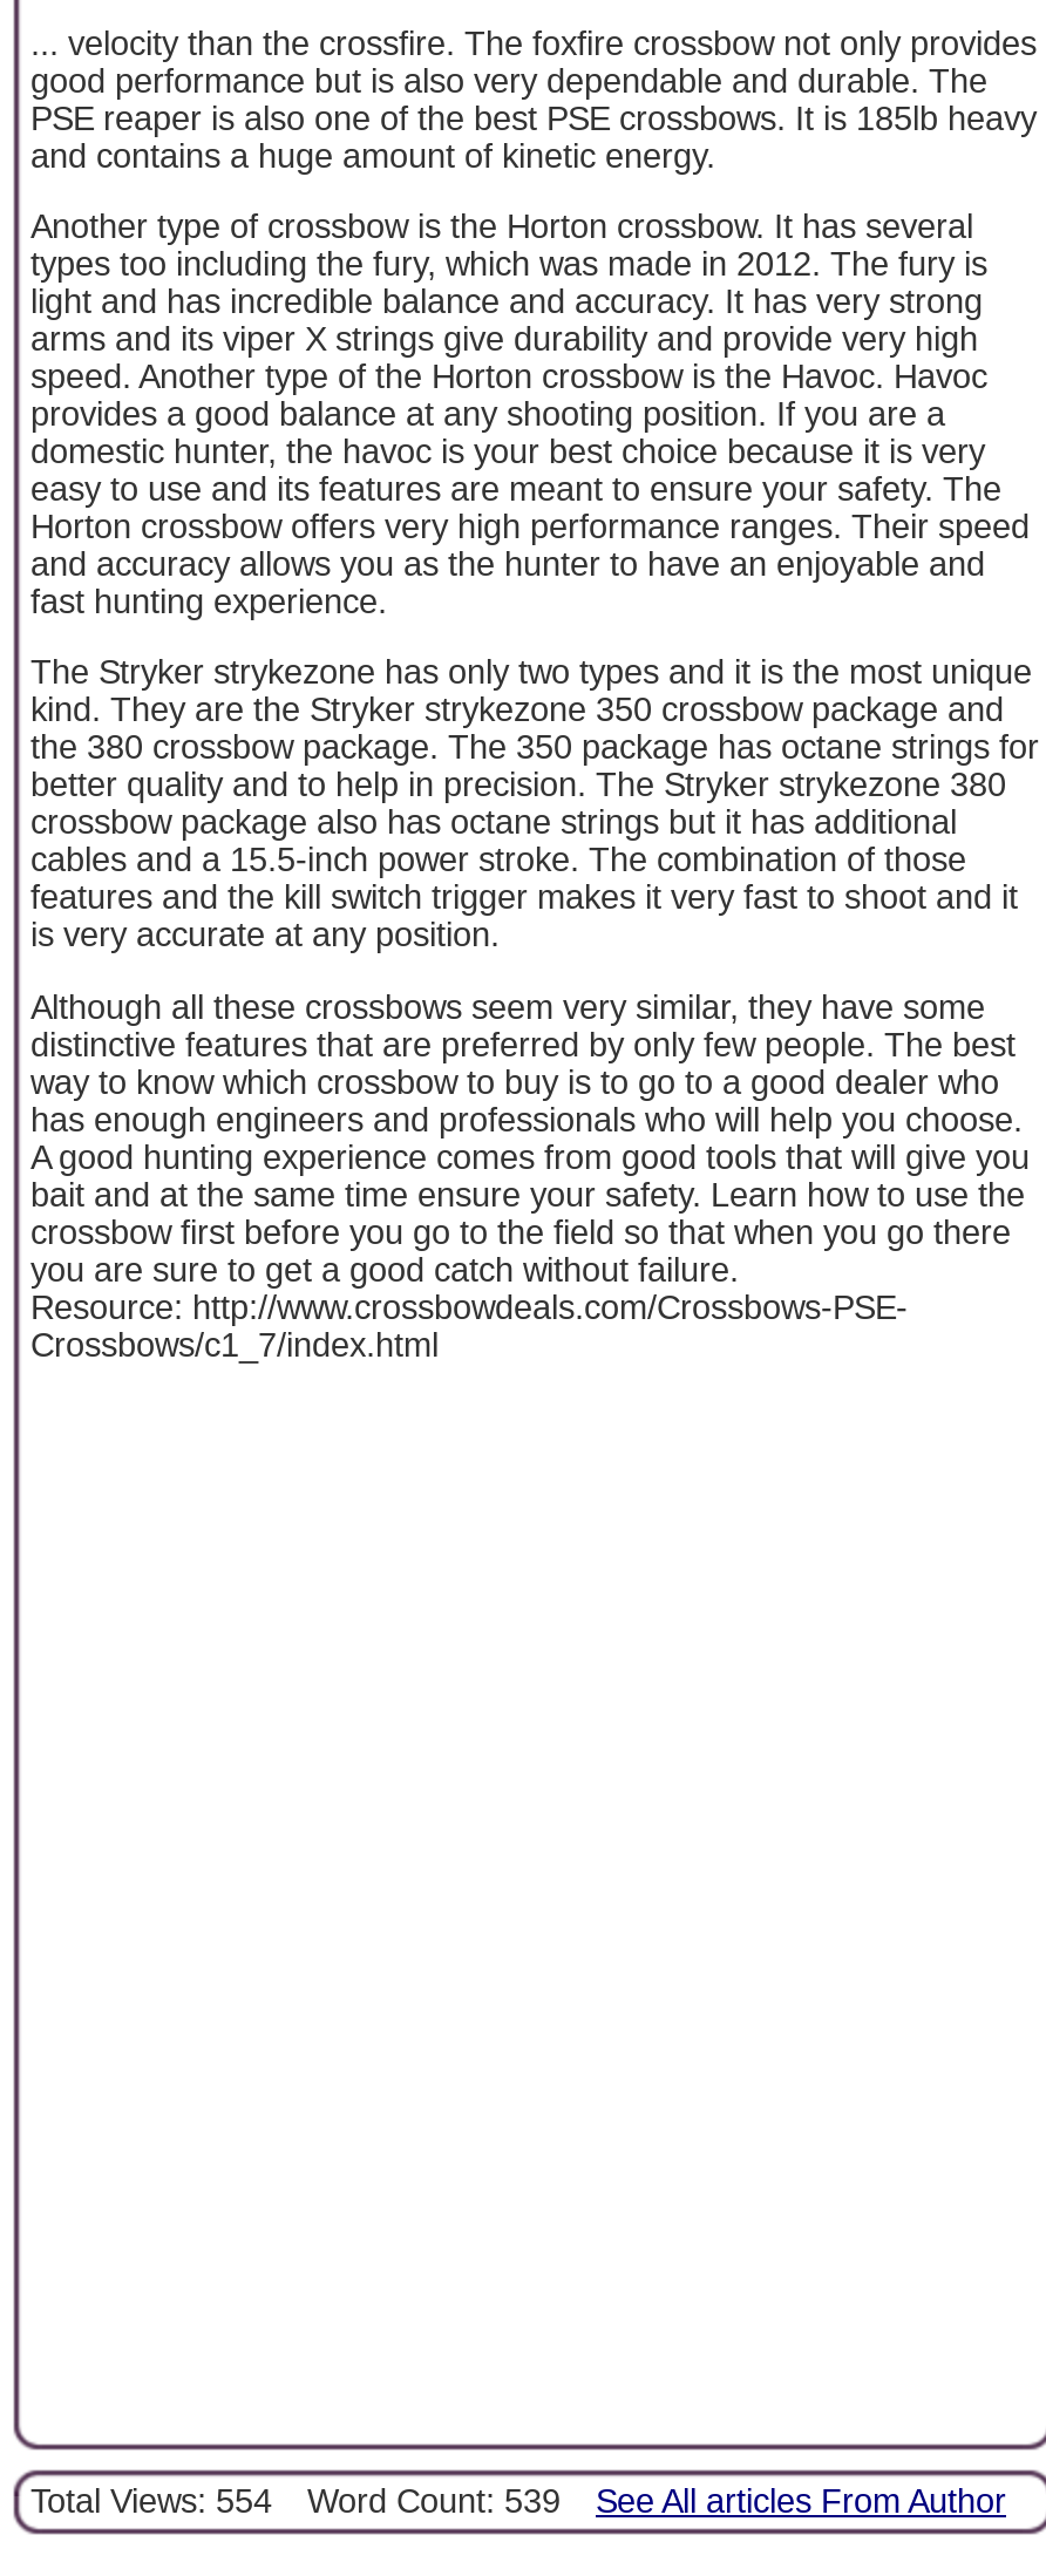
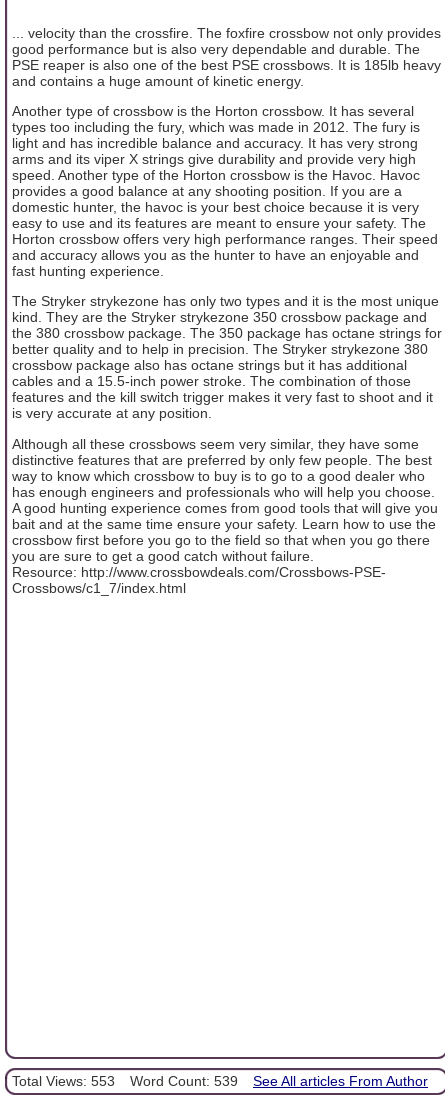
[30,2482,1006,2520] Total Views: 554 Word Count: 539 See All articles From Author -> [12,1073,428,1089] Total Views: 553 Word Count: 539 See All articles From Author

